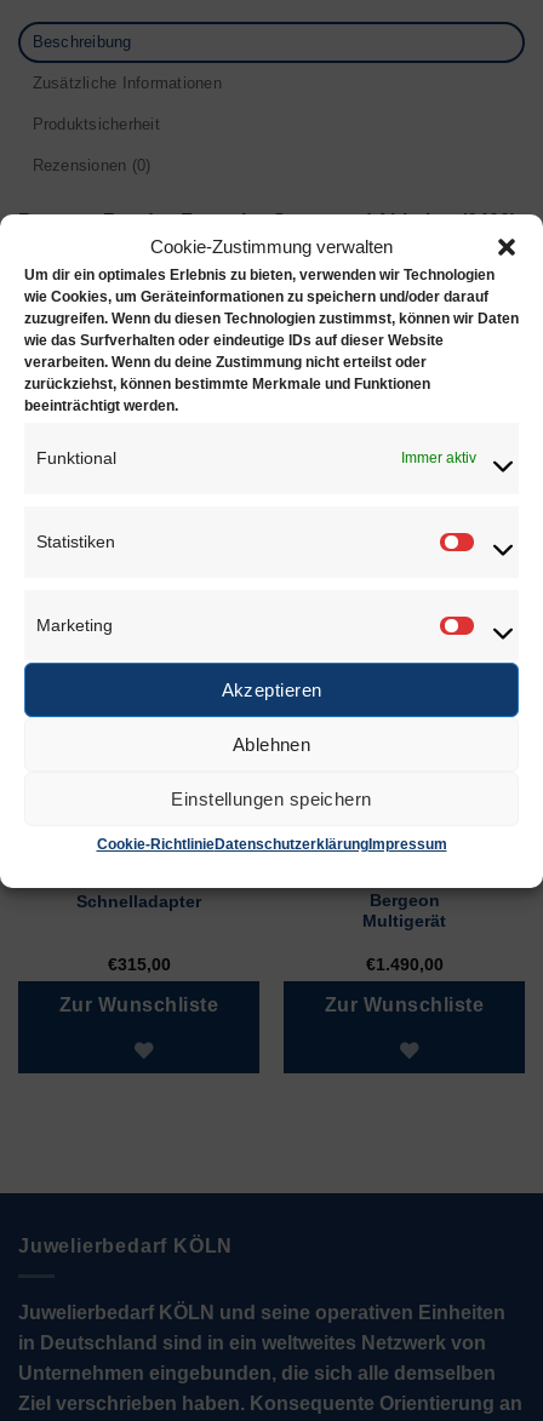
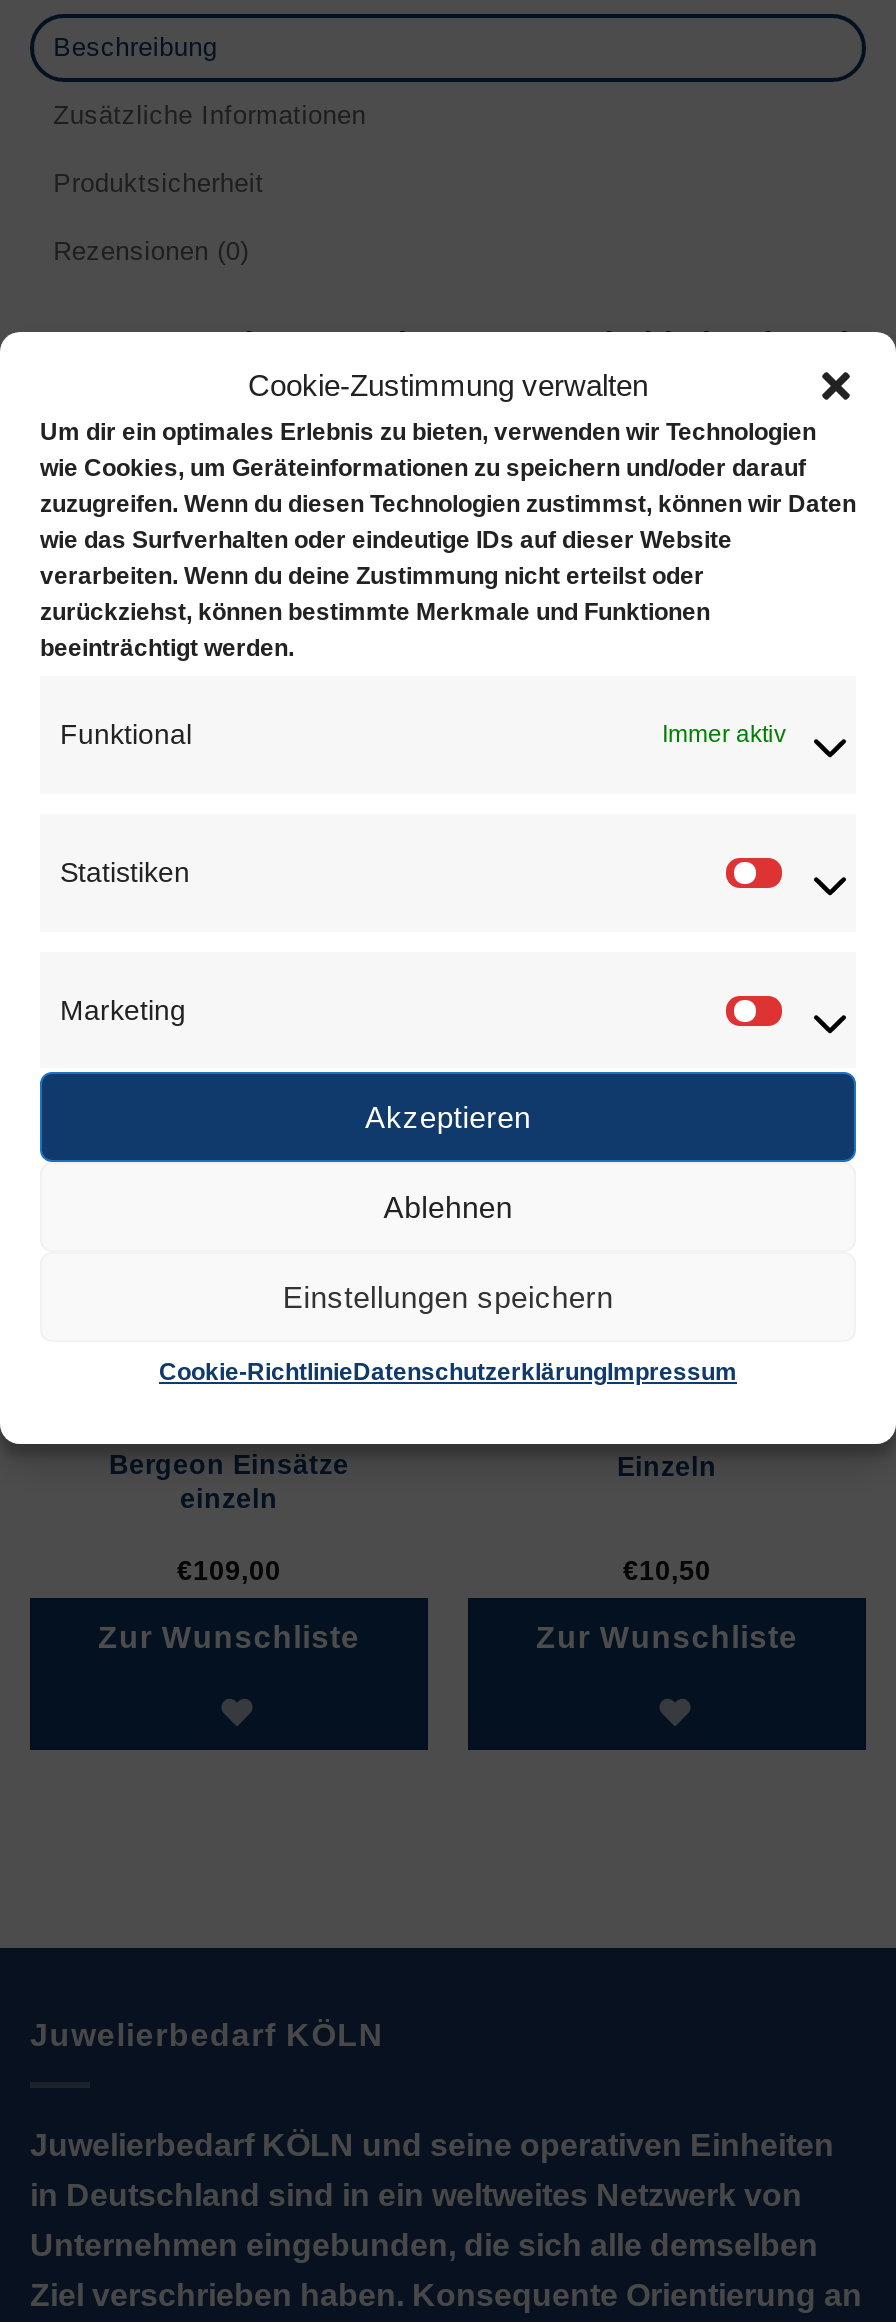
[76,893,201,911] Schnelladapter -> [109,1451,349,1515] Bergeon Einsätze | einzeln
[362,892,446,931] Bergeon | Multigerät -> [617,1452,717,1482] Einzeln
[107,956,170,974] €315,00 -> [177,1556,281,1586] €109,00
[365,956,443,974] €1.490,00 -> [623,1556,711,1586] €10,50

